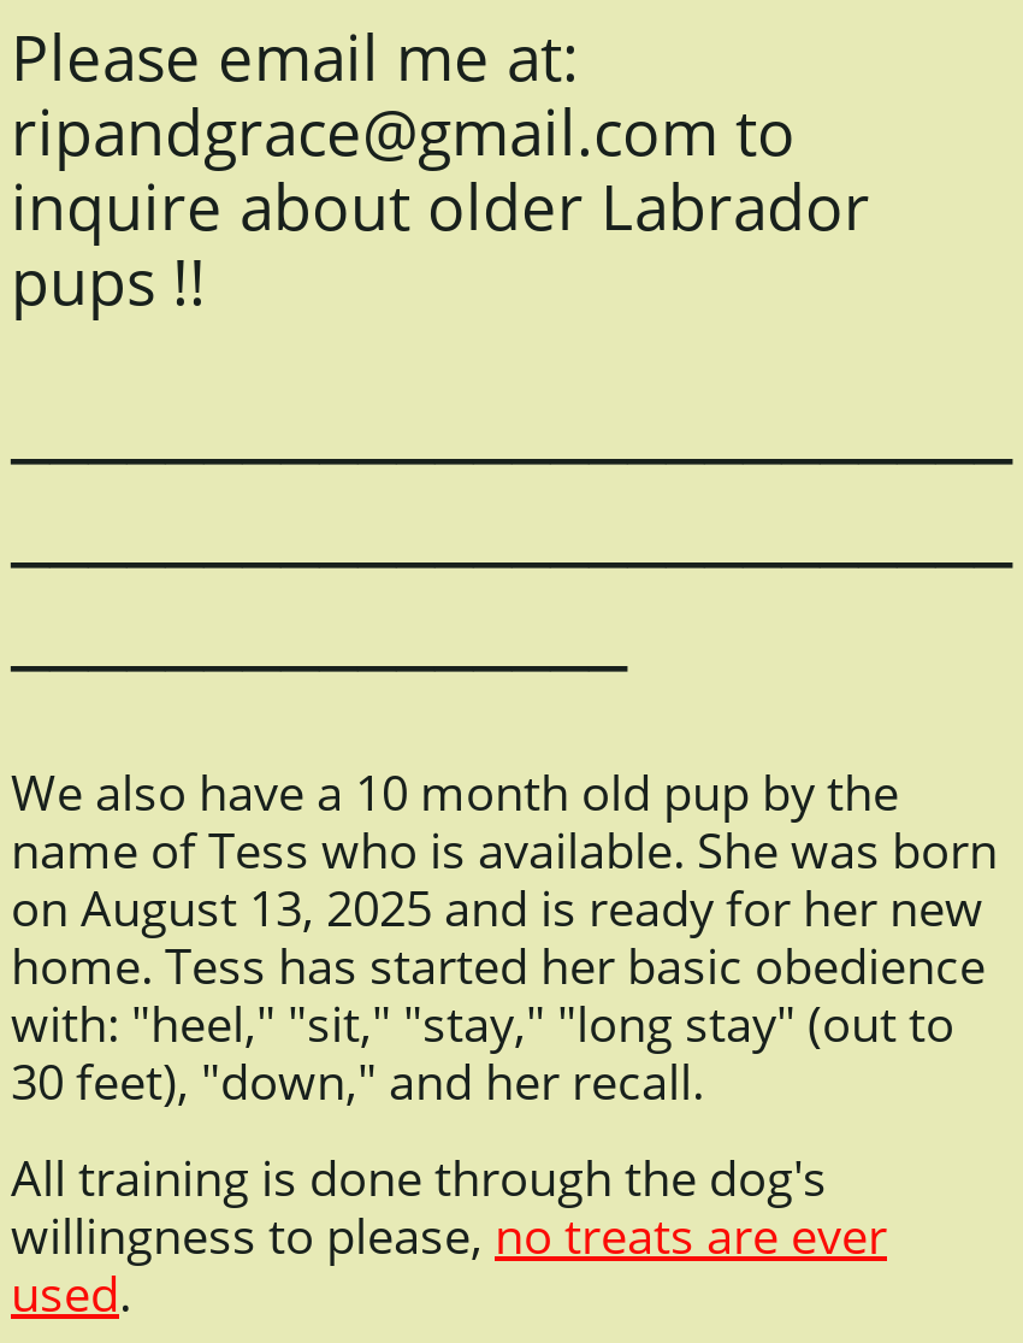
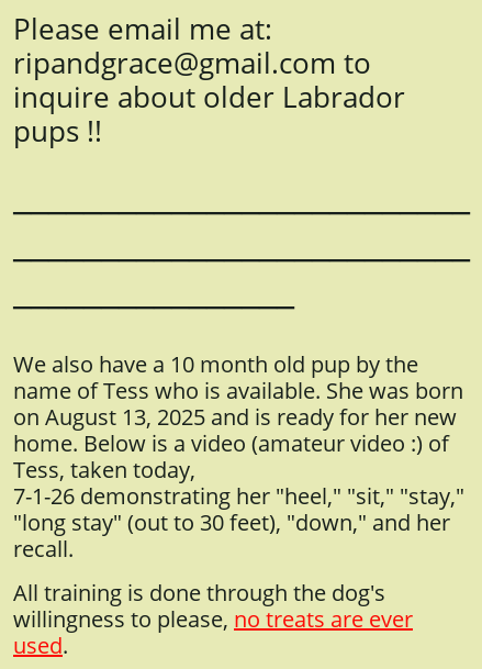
[11,933,986,1114] home. Tess has started her basic obedience | with: "heel," "sit," "stay," "long stay" (out to | 30 feet), "down," and her recall. -> [13,428,464,564] home. Below is a video (amateur video :) of | Tess, taken today, | 7-1-26 demonstrating her "heel," "sit," "stay," | "long stay" (out to 30 feet), "down," and her | recall.

